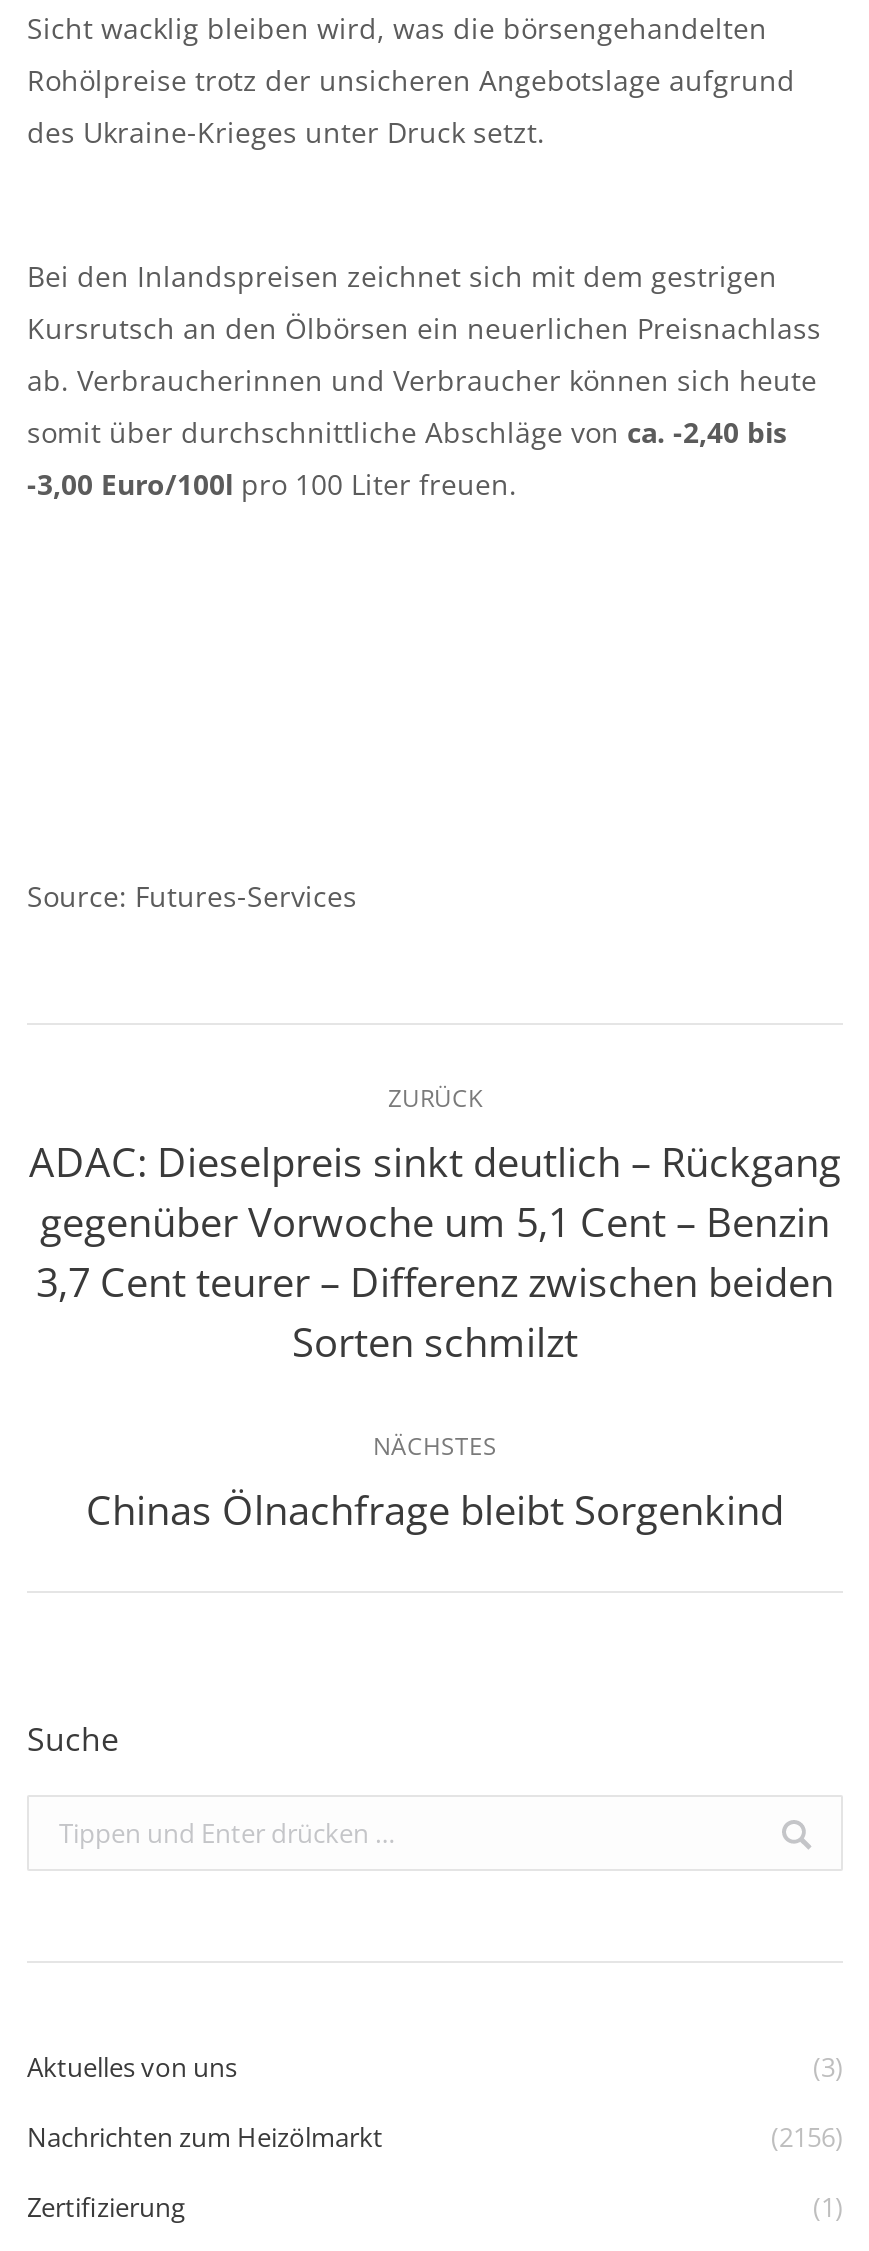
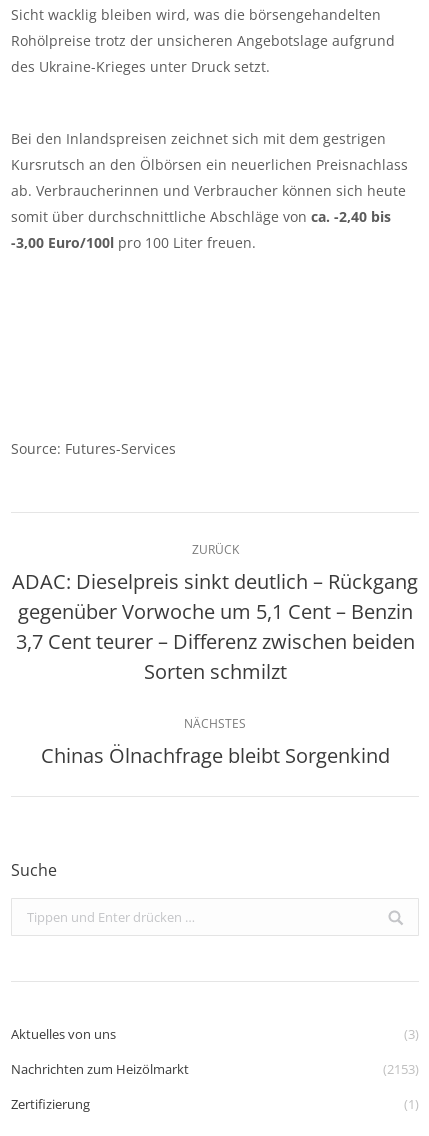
[771,2119,843,2155] (2156) -> [383,1060,419,1078] (2153)

